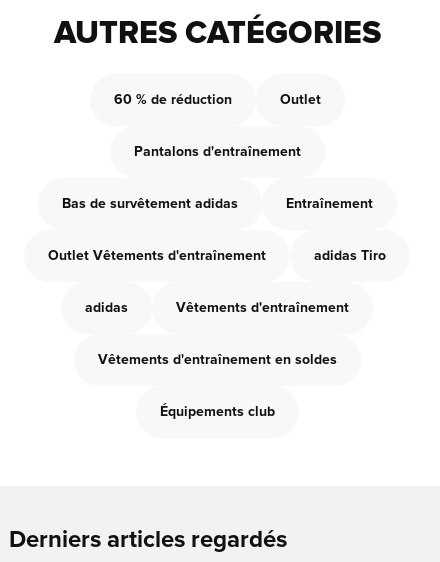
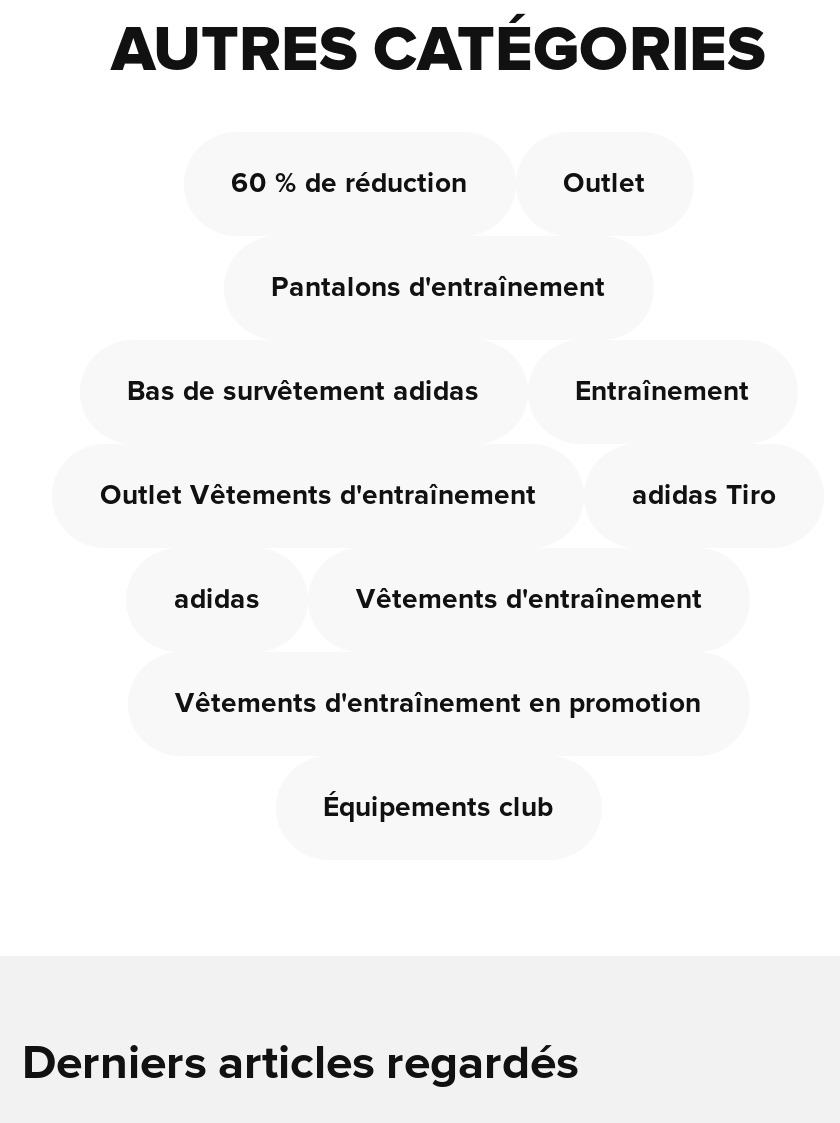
[97,353,336,367] Vêtements d'entraînement en soldes -> [175,690,701,718] Vêtements d'entraînement en promotion

